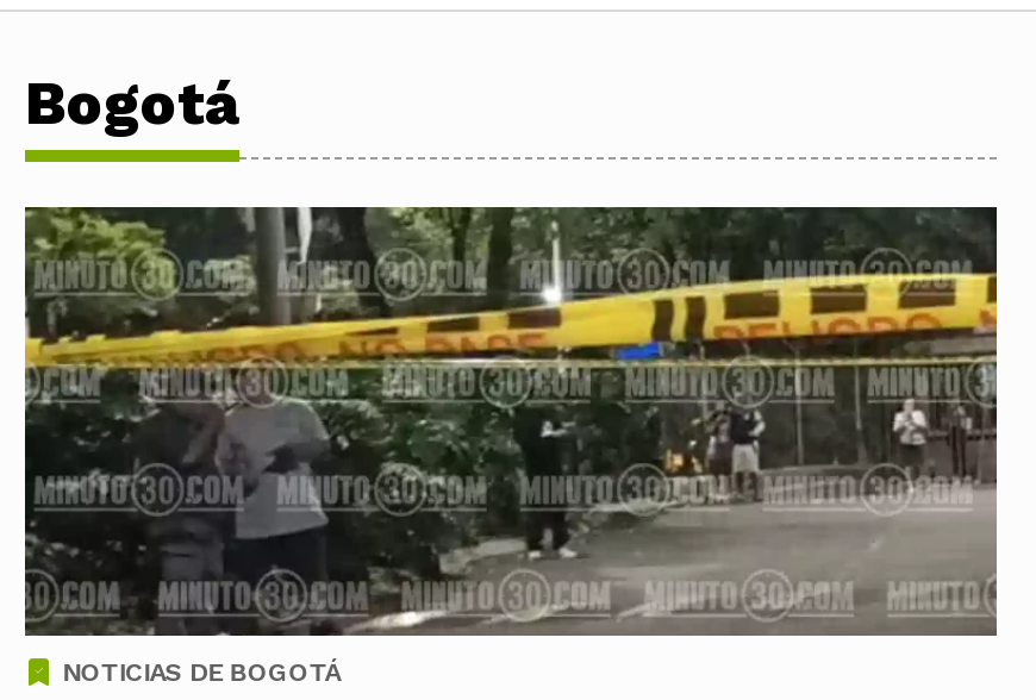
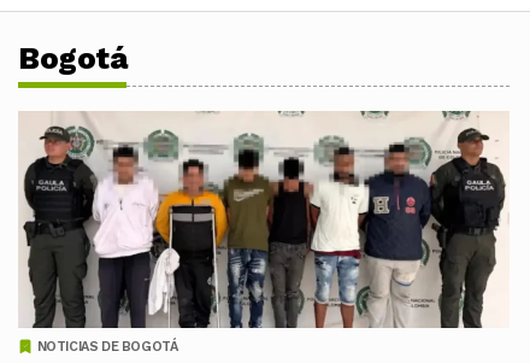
[23,205,999,638] [image] -> [18,111,510,328] [image]

